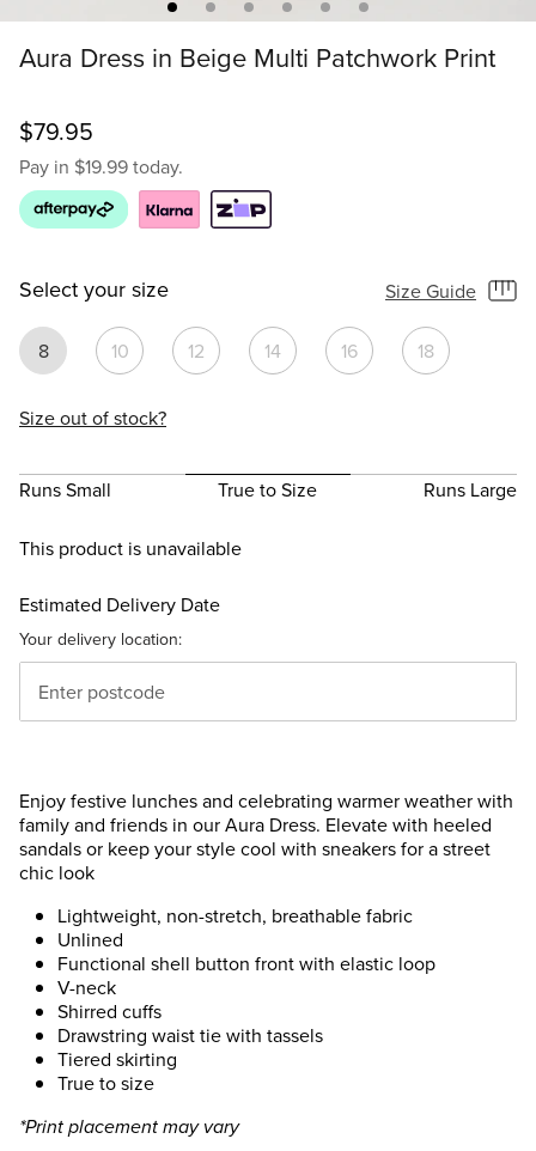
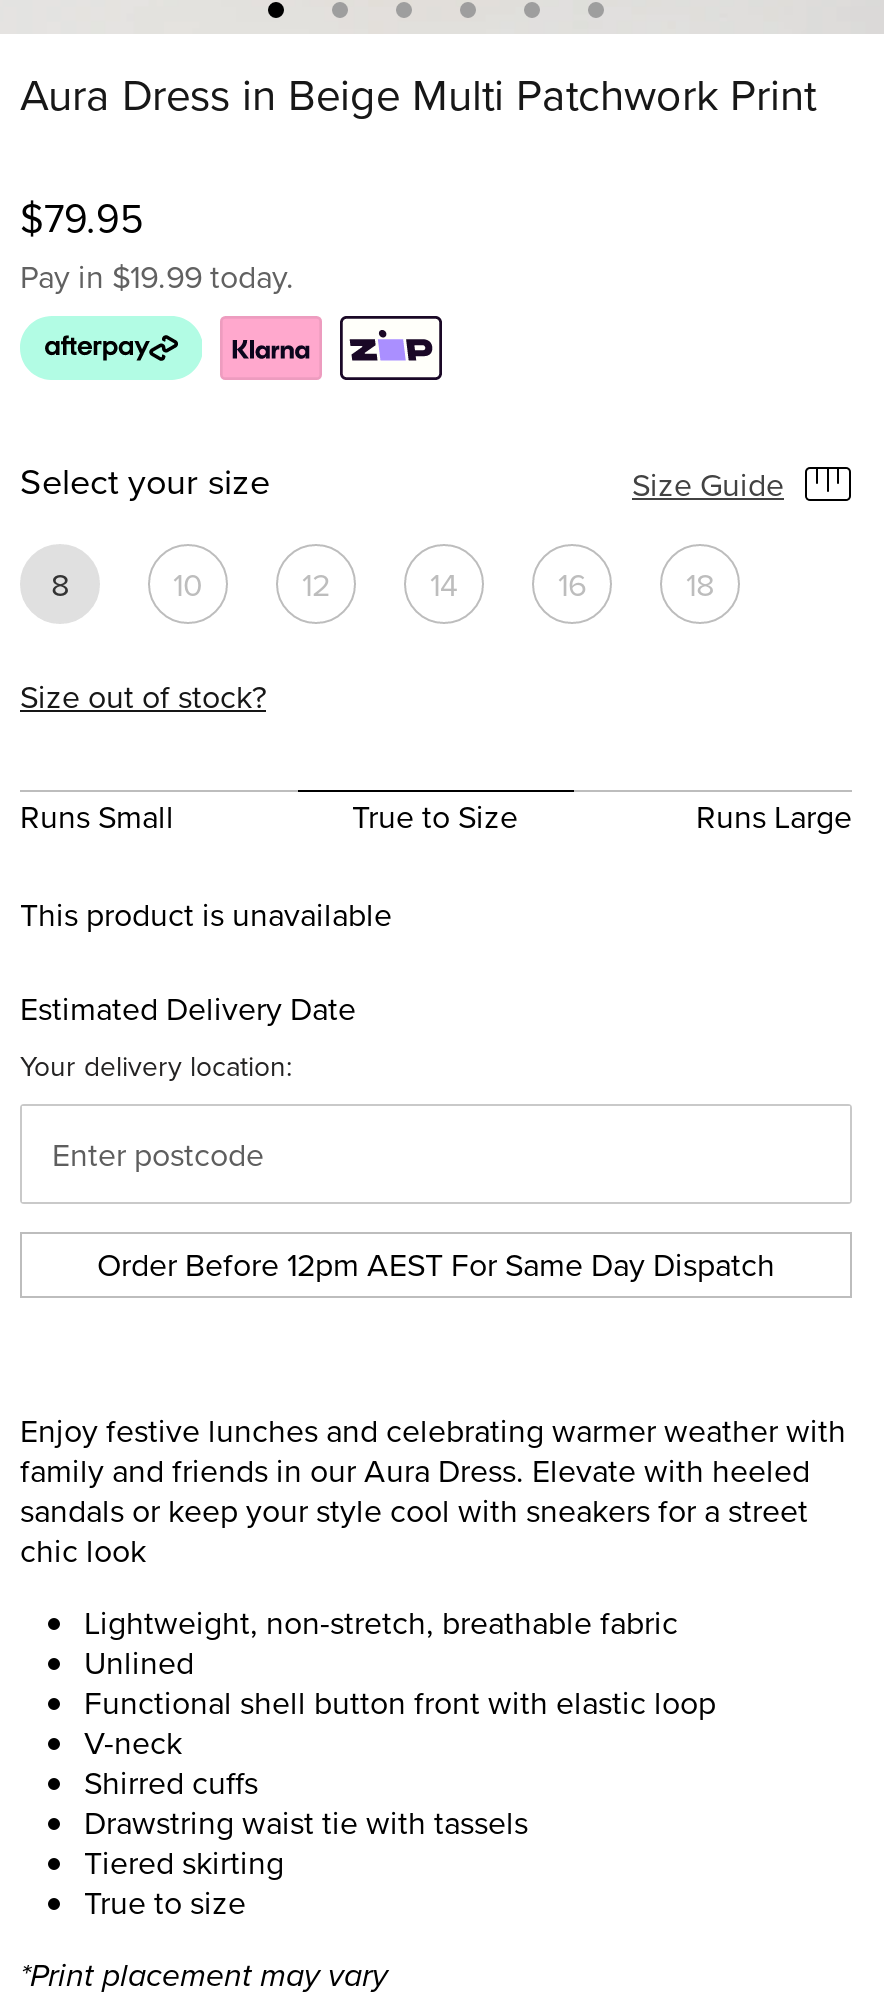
none -> [97,1242,775,1286] Order Before 12pm AEST For Same Day Dispatch

